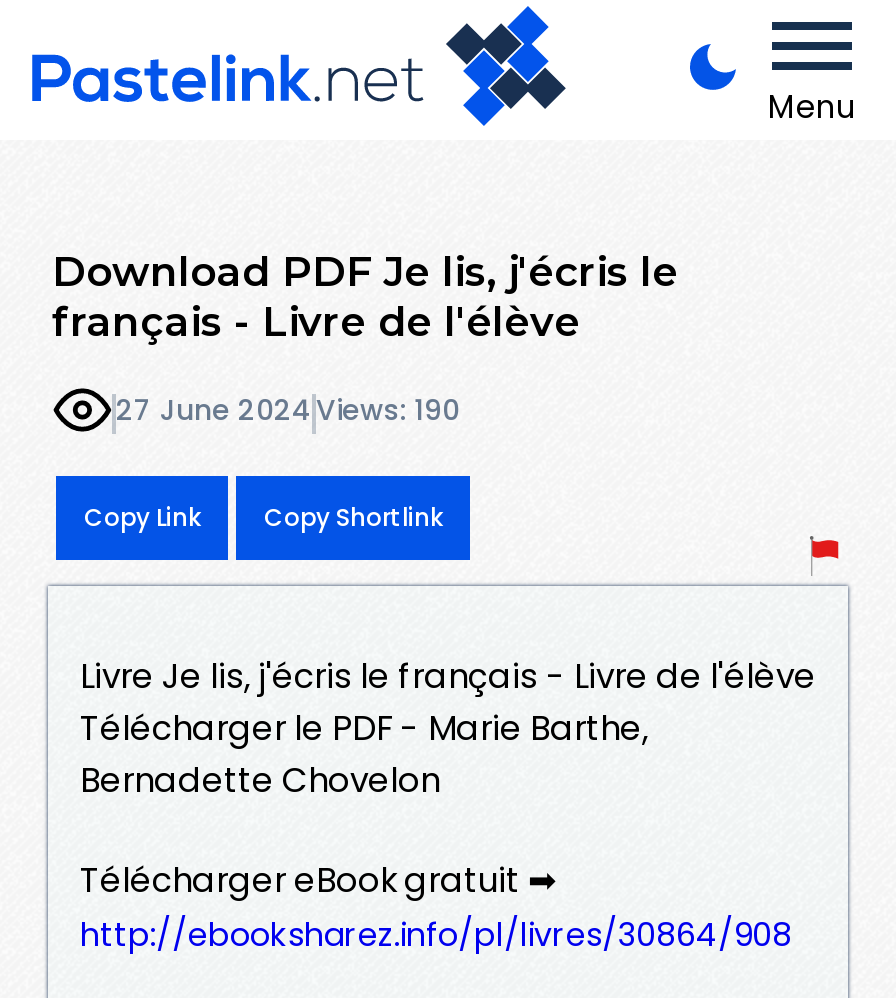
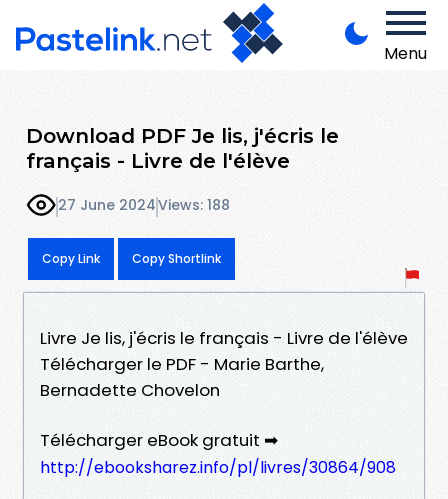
[116,391,460,431] 27 June 2024 Views: 190 -> [58,195,230,215] 27 June 2024 Views: 188

